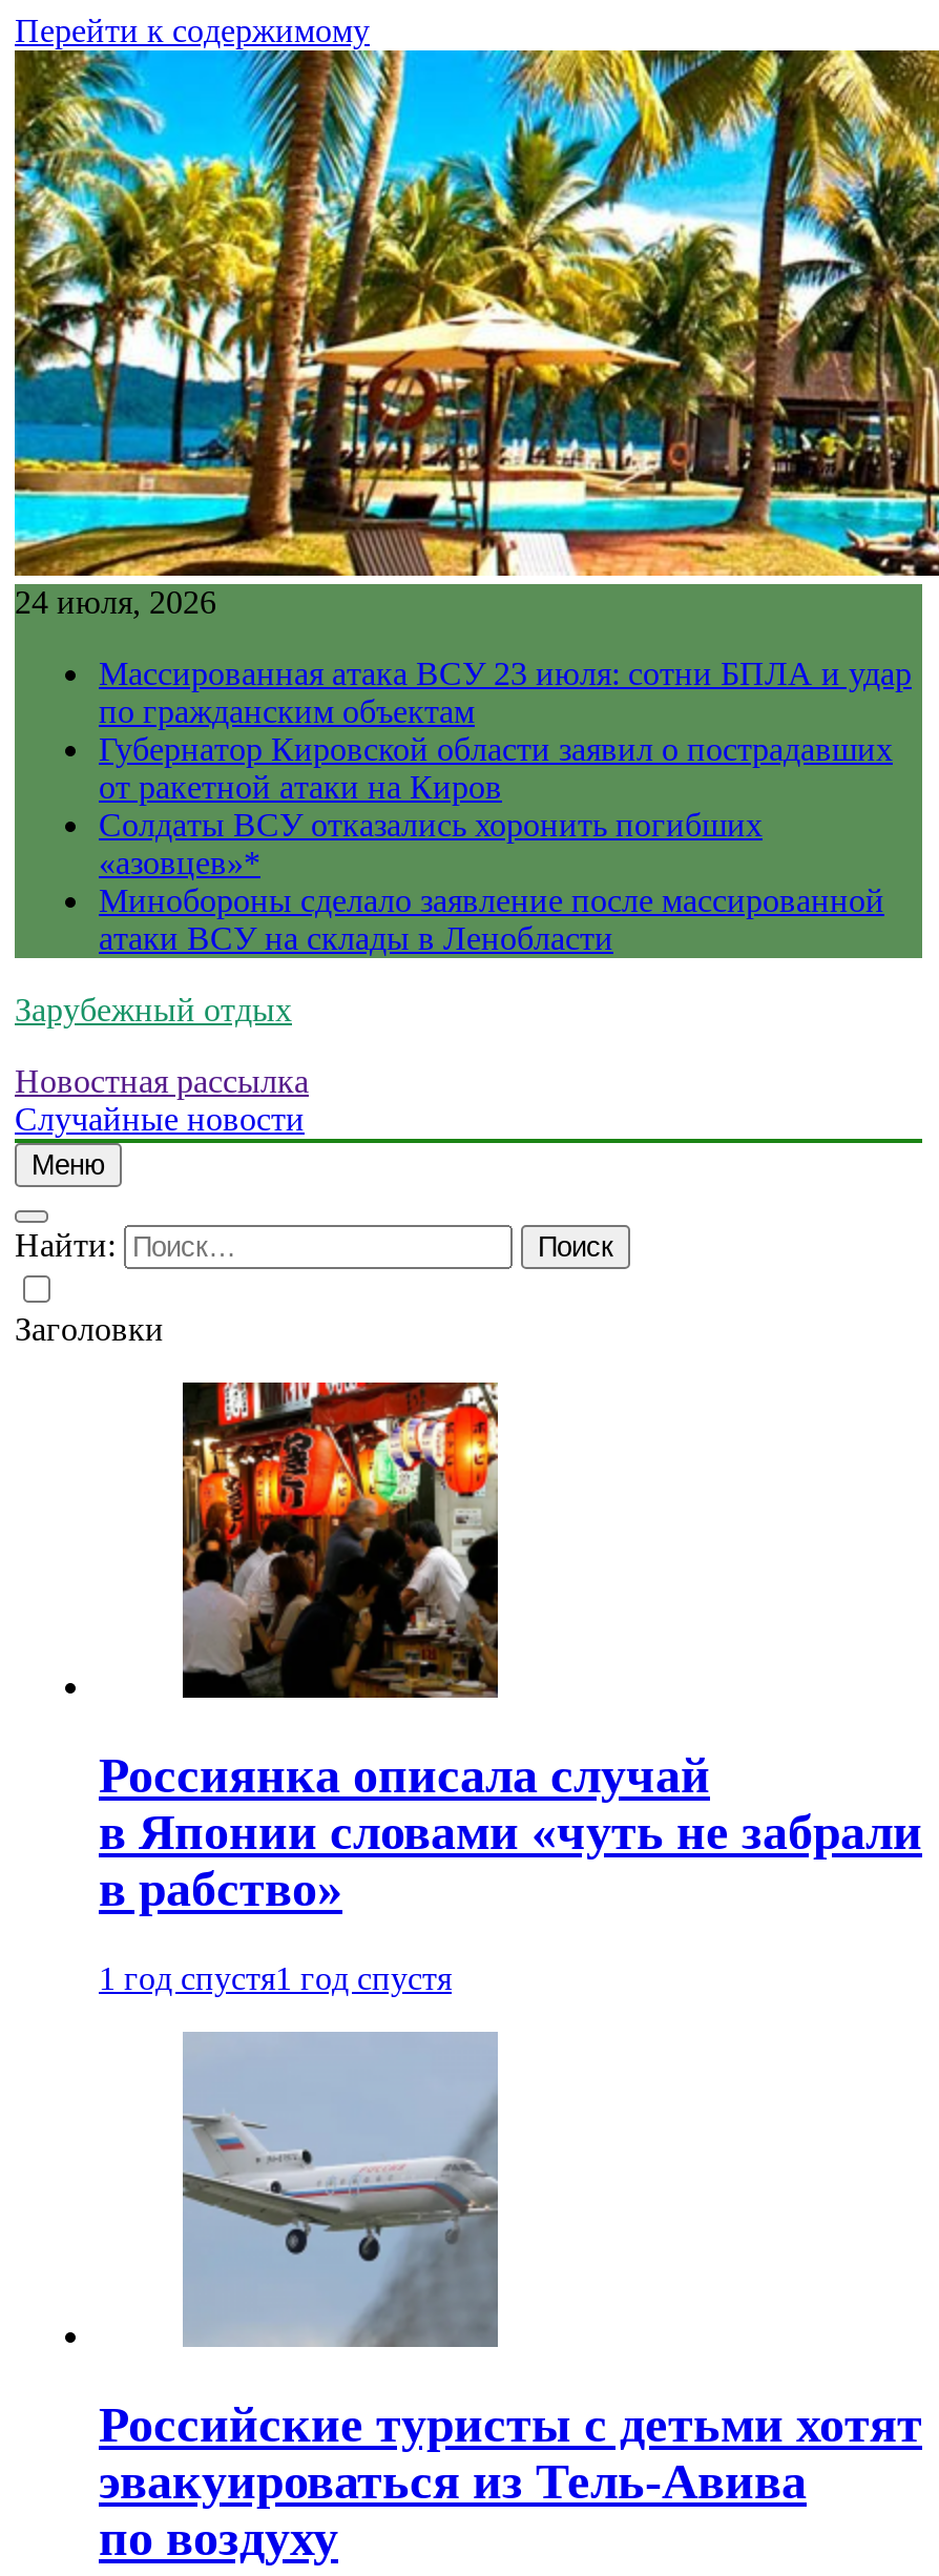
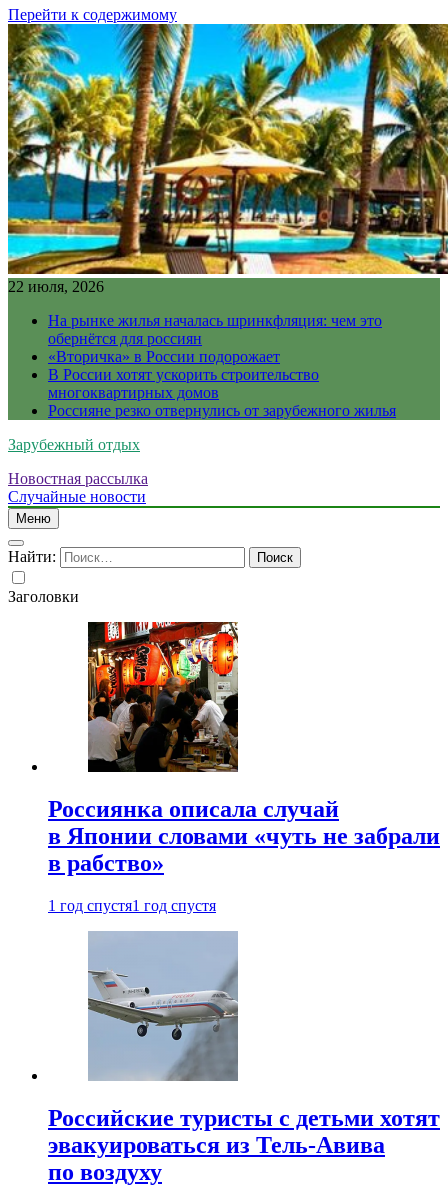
[15,584,216,620] 24 июля, 2026 -> [8,278,104,295] 22 июля, 2026
[99,656,912,956] Массированная атака ВСУ 23 июля: сотни БПЛА и удар | по гражданским объектам | Губернатор Кировской области заявил о пострадавших | от ракетной атаки на Киров | Солдаты ВСУ отказались хоронить погибших | «азовцев»* | Минобороны сделало заявление после массированной | атаки ВСУ на склады в Ленобласти -> [48,312,396,419] На рынке жилья началась шринкфляция: чем это | обернётся для россиян | «Вторичка» в России подорожает | В России хотят ускорить строительство | многоквартирных домов | Россияне резко отвернулись от зарубежного жилья

